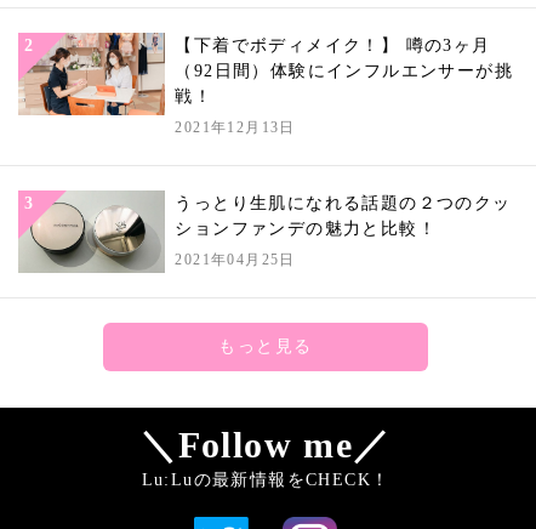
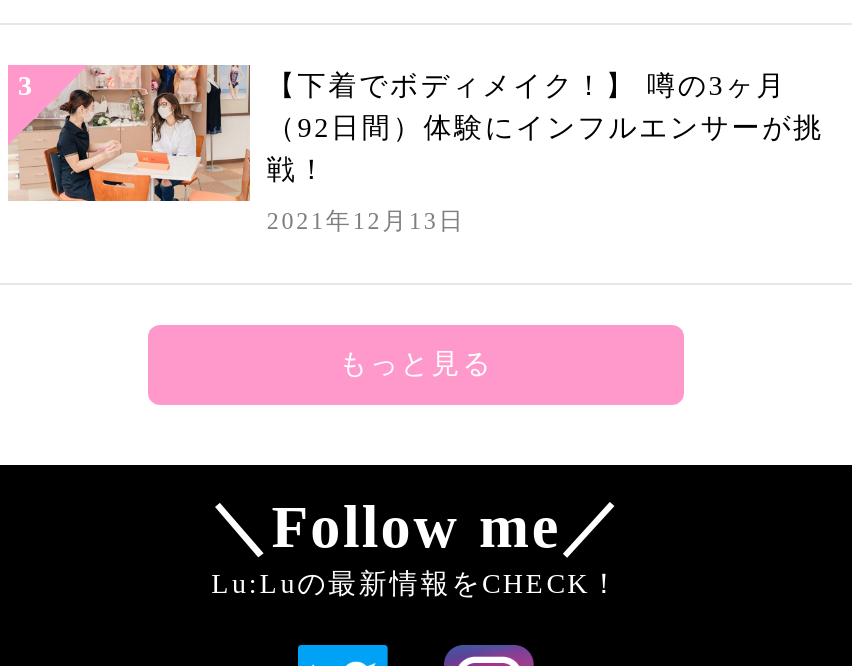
[18,189,511,272] [image] | うっとり生肌になれる話題の２つのクッ | ションファンデの魅力と比較！ | 2021年04月25日 -> none

